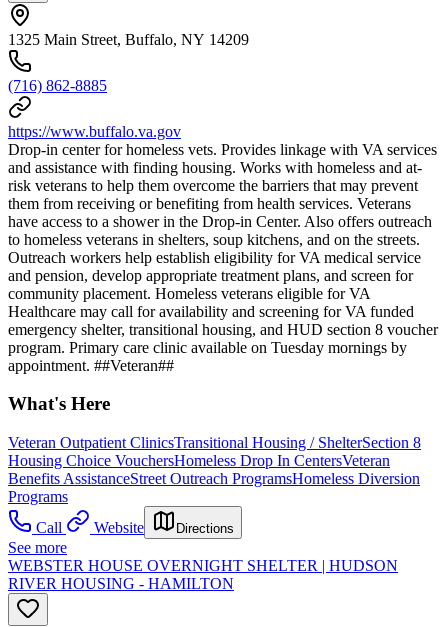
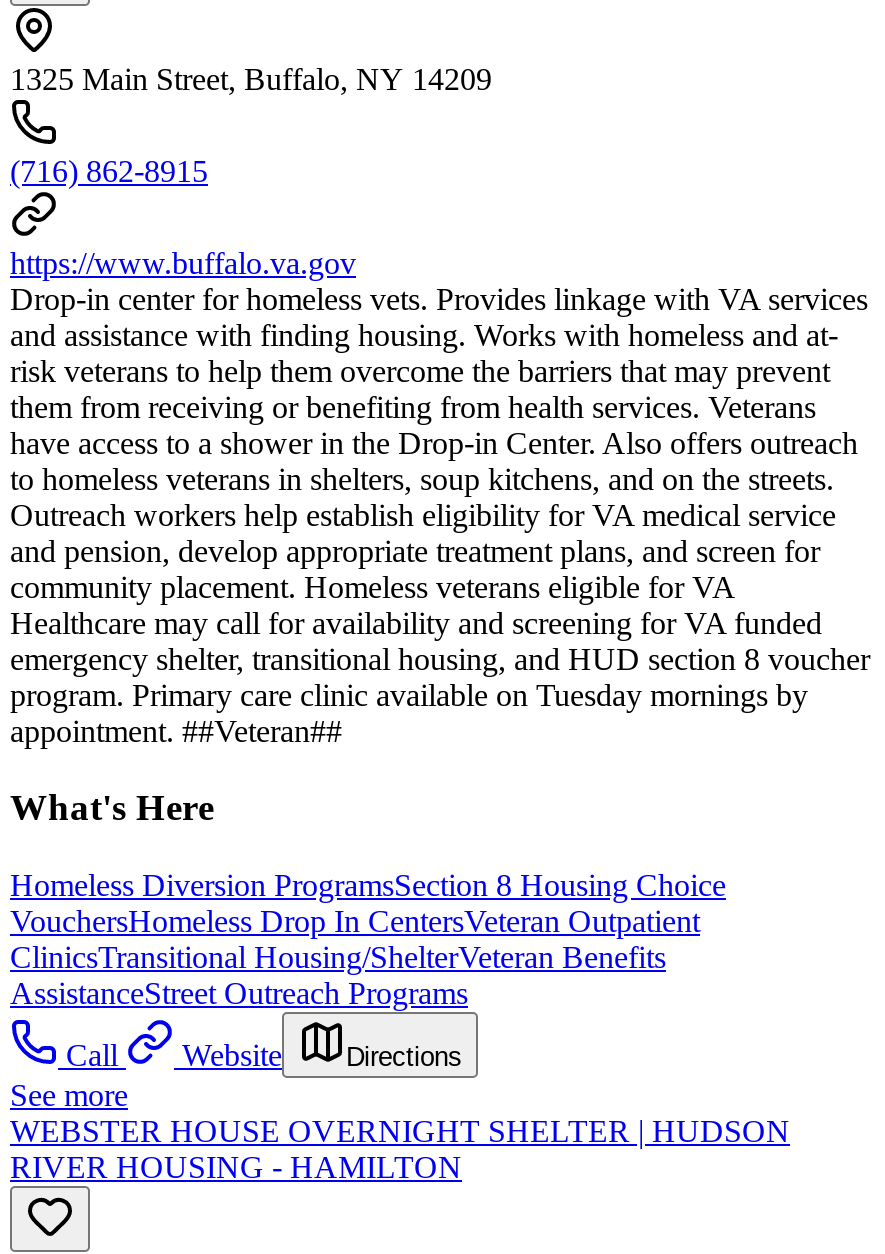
[8,77,107,94] (716) 862-8885 -> [10,153,208,187] (716) 862-8915
[8,434,421,505] Veteran Outpatient ClinicsTransitional Housing / ShelterSection 8 | Housing Choice VouchersHomeless Drop In CentersVeteran | Benefits AssistanceStreet Outreach ProgramsHomeless Diversion | Programs -> [10,868,726,1010] Homeless Diversion ProgramsSection 8 Housing Choice | VouchersHomeless Drop In CentersVeteran Outpatient | ClinicsTransitional Housing/ShelterVeteran Benefits | AssistanceStreet Outreach Programs

